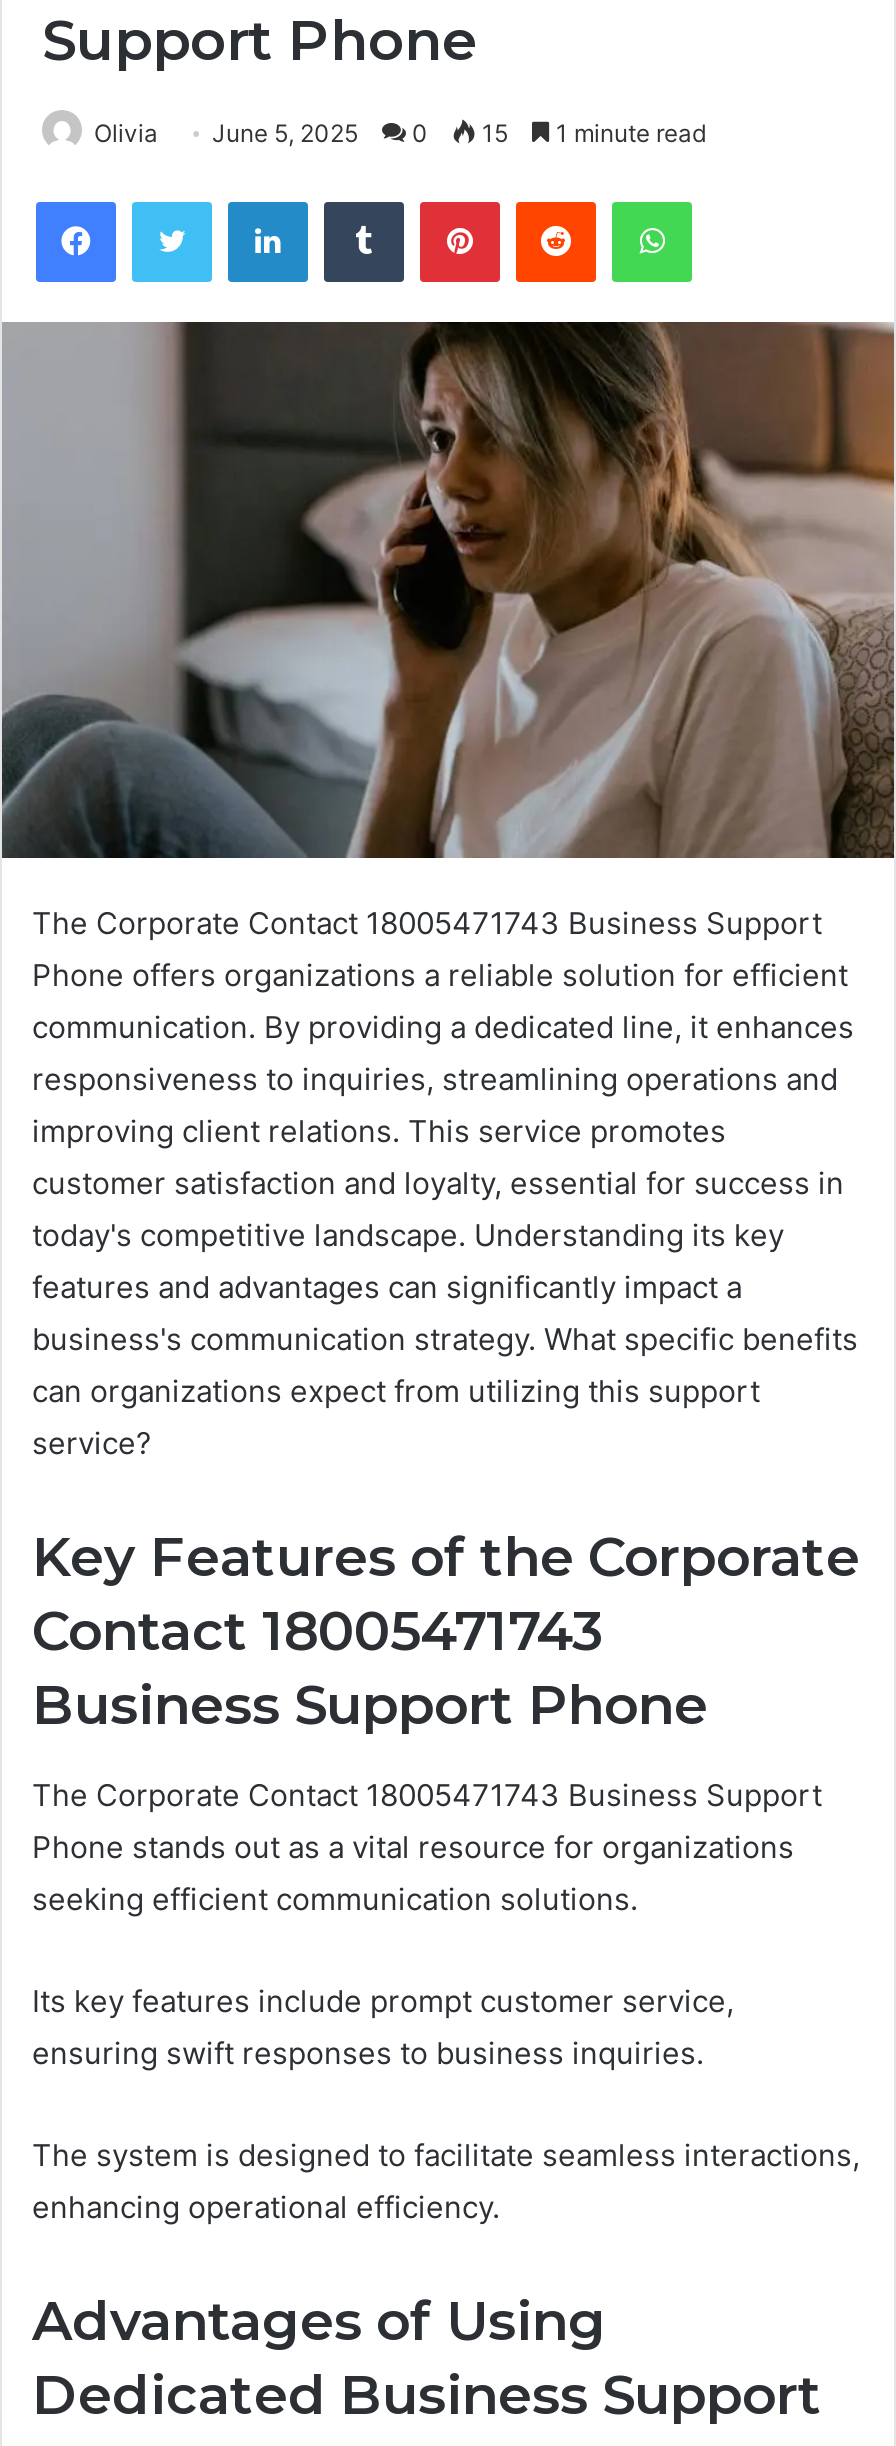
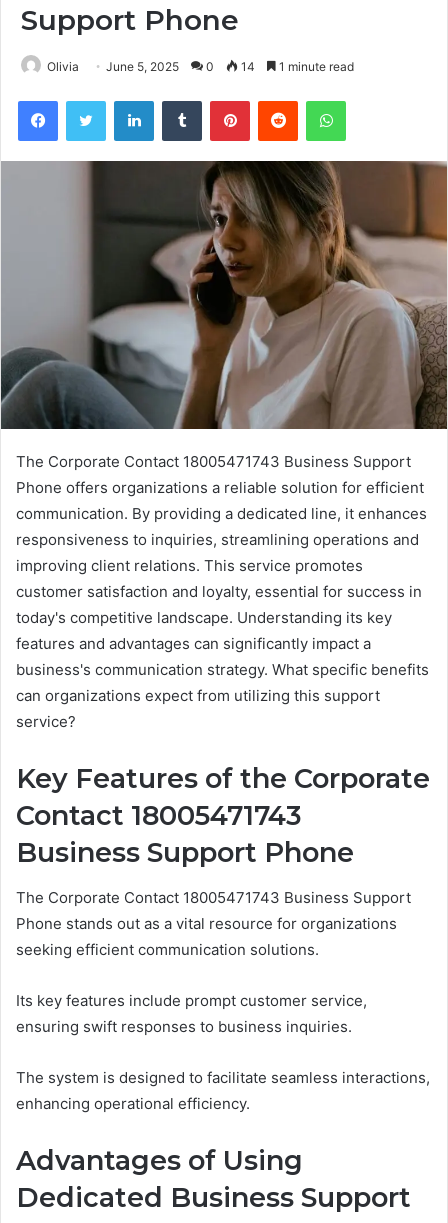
[94,118,706,148] Olivia June 5, 2025 0 15 1 minute read -> [47,59,354,74] Olivia June 5, 2025 0 14 1 minute read

